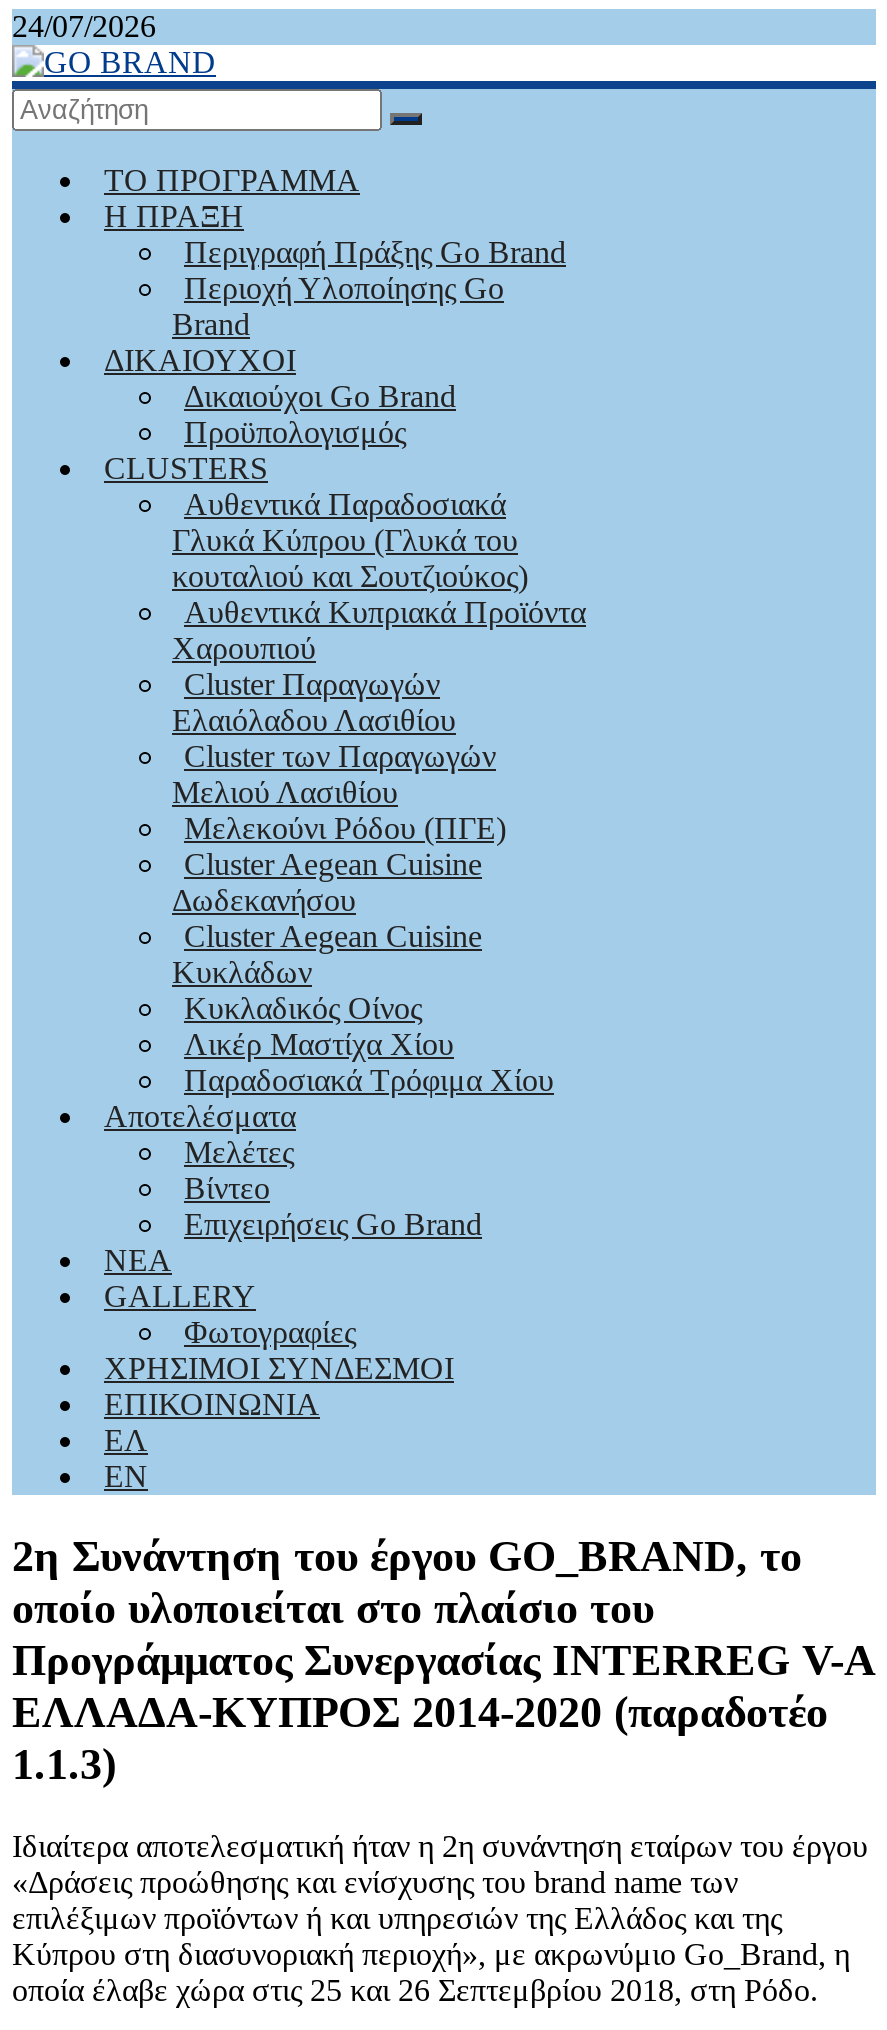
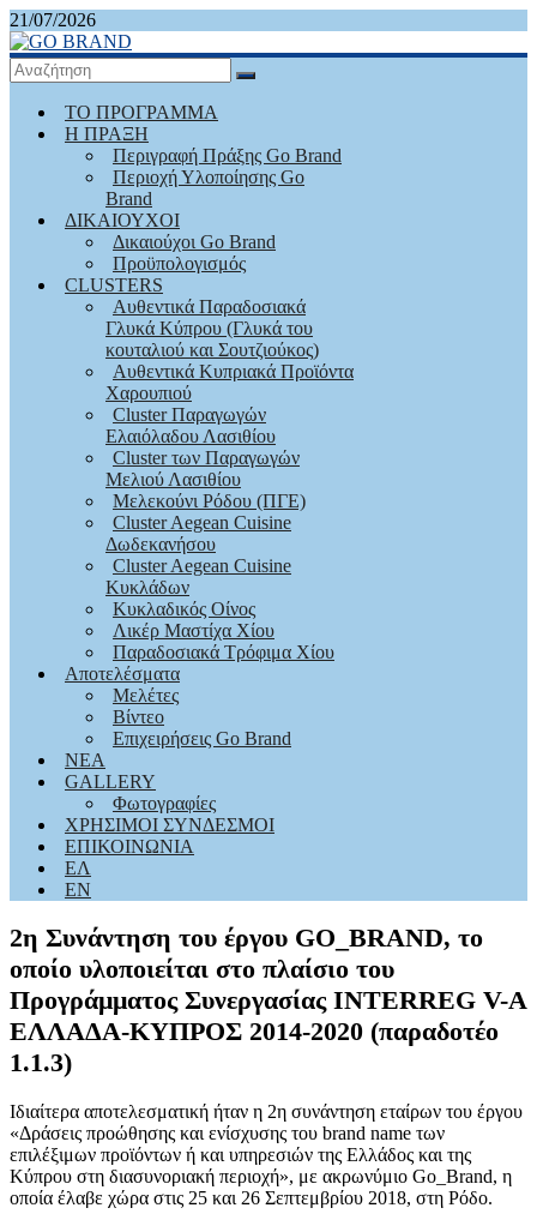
[12,9,156,43] 24/07/2026 -> [10,10,96,30] 21/07/2026

